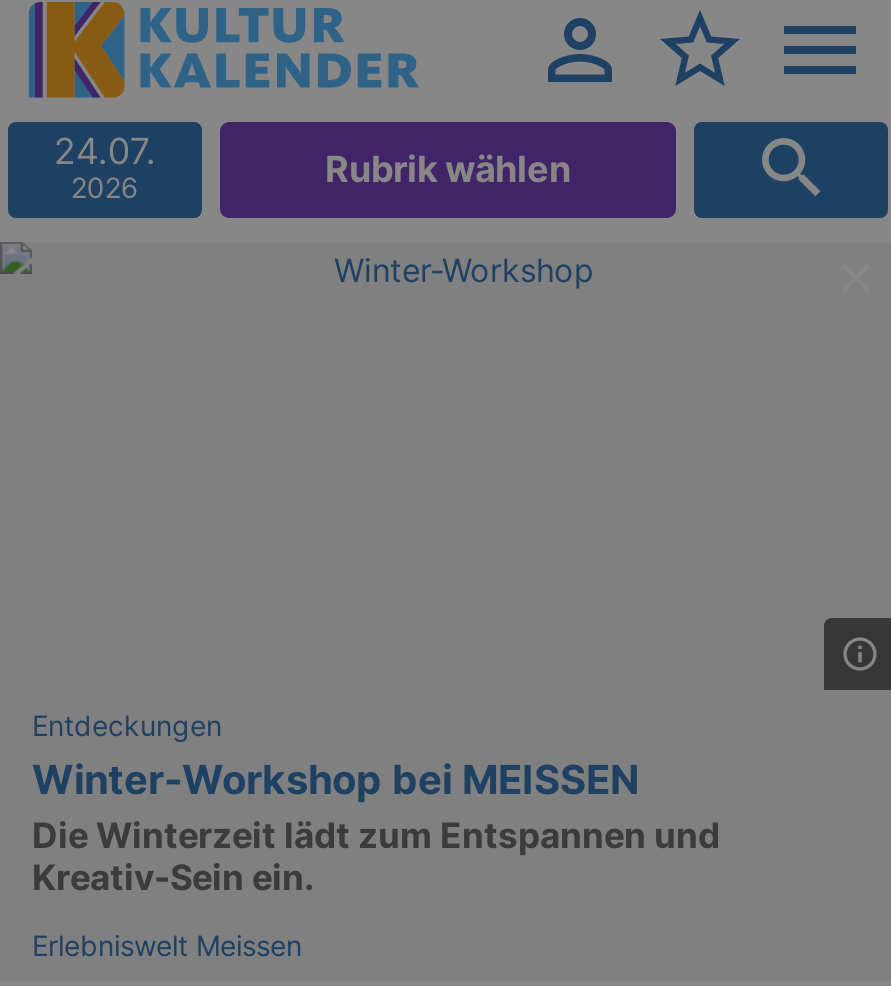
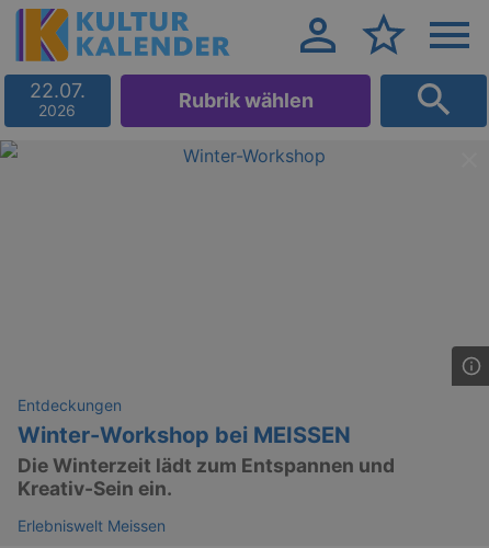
[54,130,156,172] 24.07. -> [29,79,85,102] 22.07.

